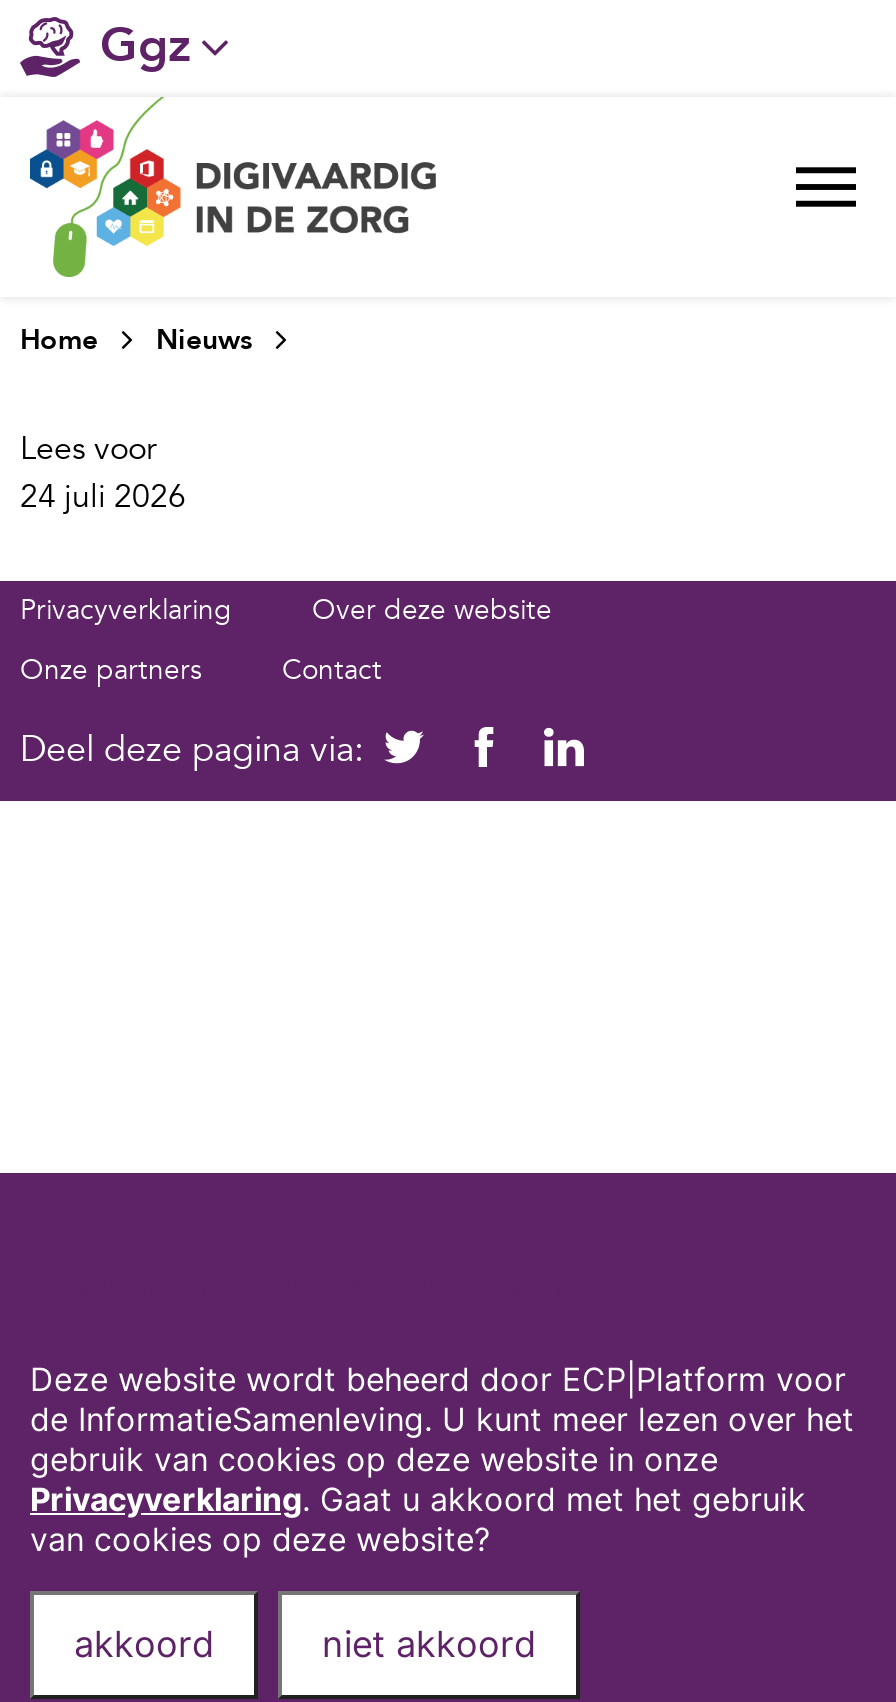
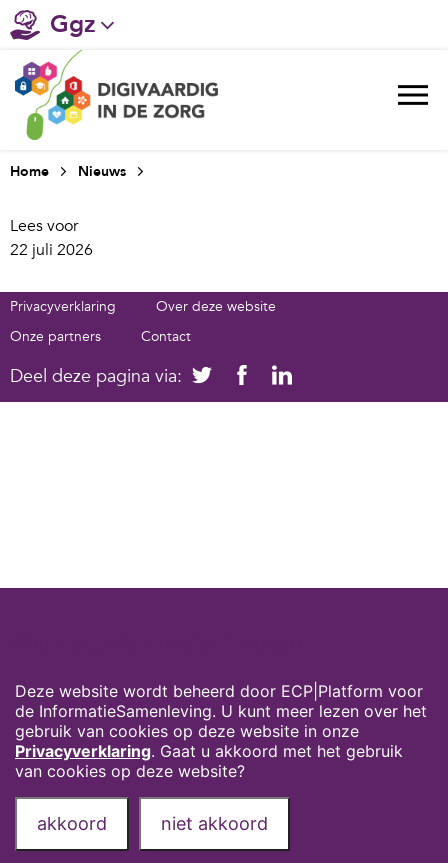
[20,475,186,519] 24 juli 2026 -> [10,239,93,261] 22 juli 2026

